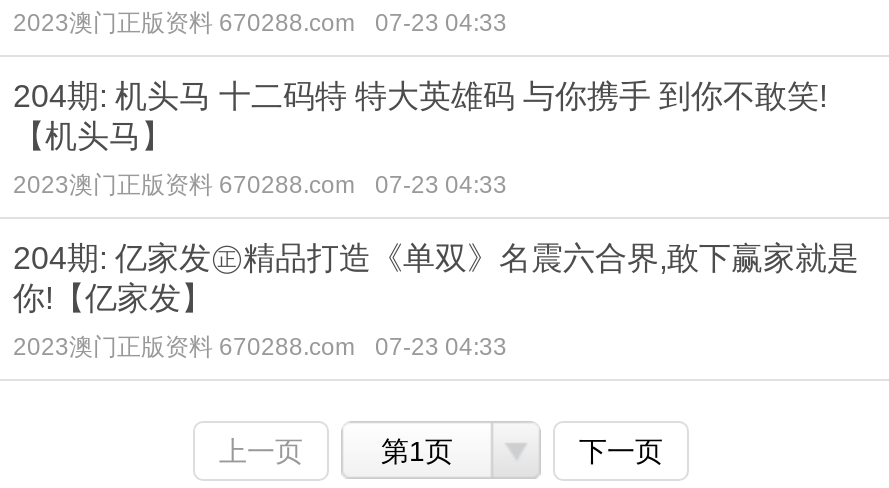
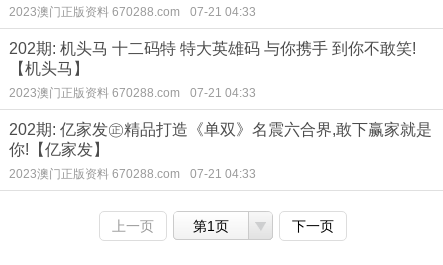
[13,9,507,37] 2023澳门正版资料 670288.com 07-23 04:33 -> [9,5,256,19] 2023澳门正版资料 670288.com 07-21 04:33
[13,79,827,113] 204期: 机头马 十二码特 特大英雄码 与你携手 到你不敢笑! -> [9,40,416,57] 202期: 机头马 十二码特 特大英雄码 与你携手 到你不敢笑!
[13,171,507,199] 2023澳门正版资料 670288.com 07-23 04:33 -> [9,86,256,100] 2023澳门正版资料 670288.com 07-21 04:33
[13,241,859,275] 204期: 亿家发㊣精品打造《单双》名震六合界,敢下赢家就是 -> [9,121,432,138] 202期: 亿家发㊣精品打造《单双》名震六合界,敢下赢家就是
[13,333,507,361] 2023澳门正版资料 670288.com 07-23 04:33 -> [9,167,256,181] 2023澳门正版资料 670288.com 07-21 04:33

